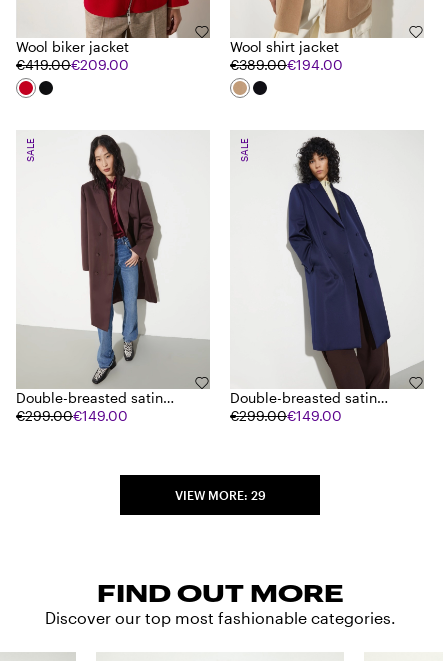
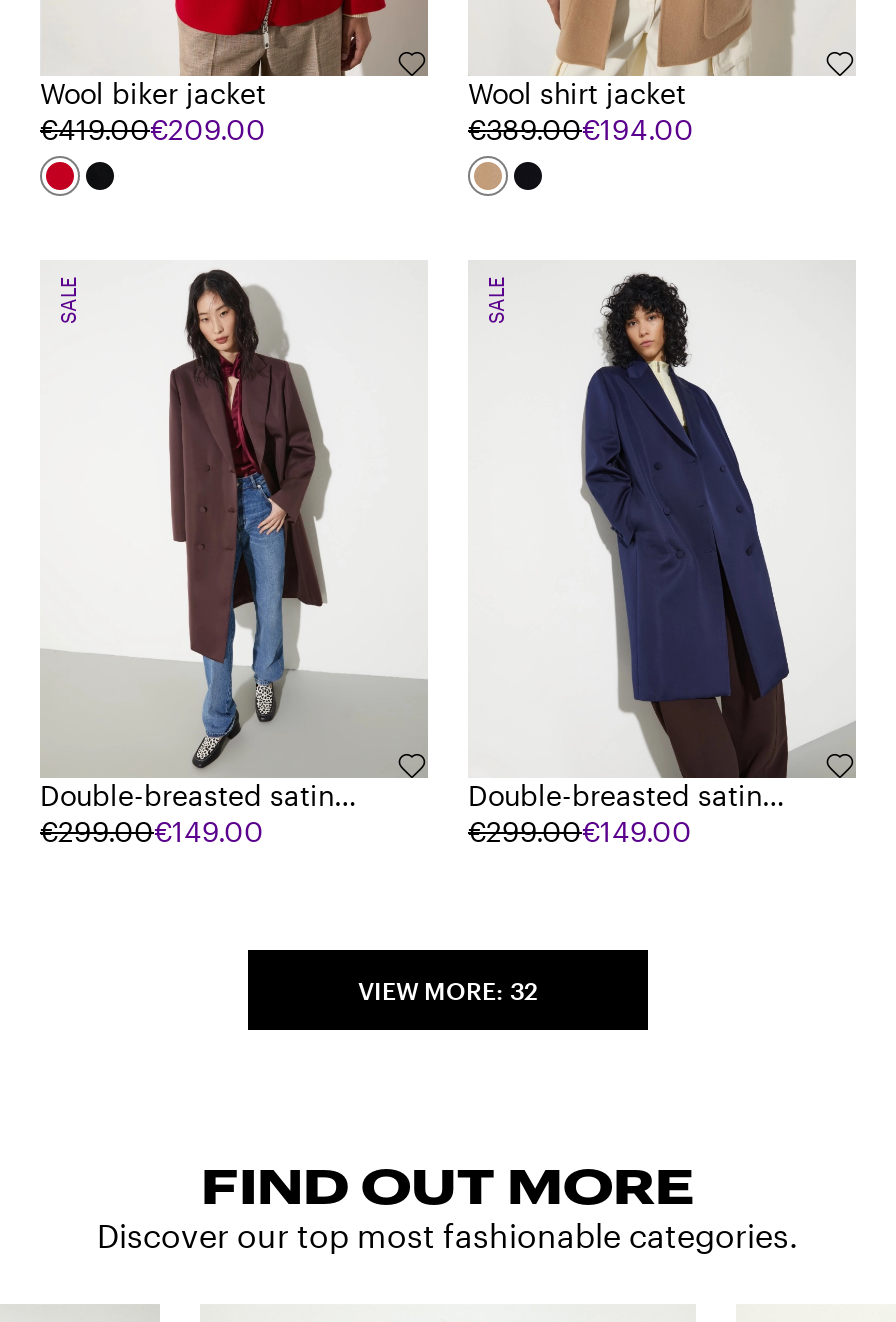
[174,488,265,502] VIEW MORE: 29 -> [358,976,538,1004] VIEW MORE: 32

